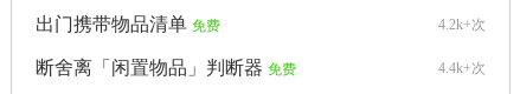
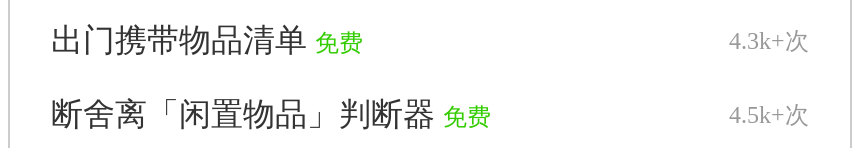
[438,17,485,33] 4.2k+次 -> [729,28,809,56] 4.3k+次
[438,61,485,77] 4.4k+次 -> [729,102,809,130] 4.5k+次

